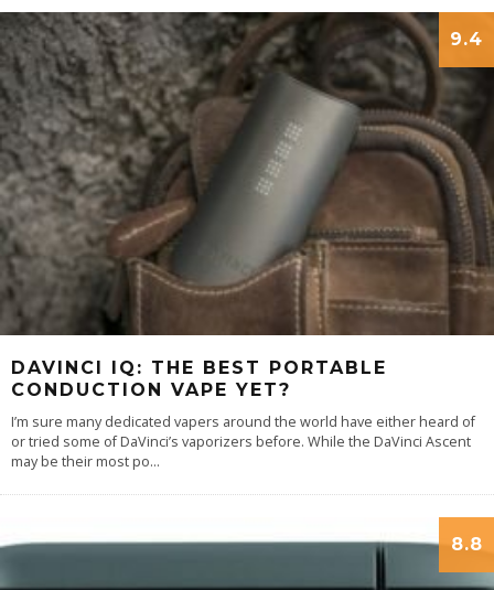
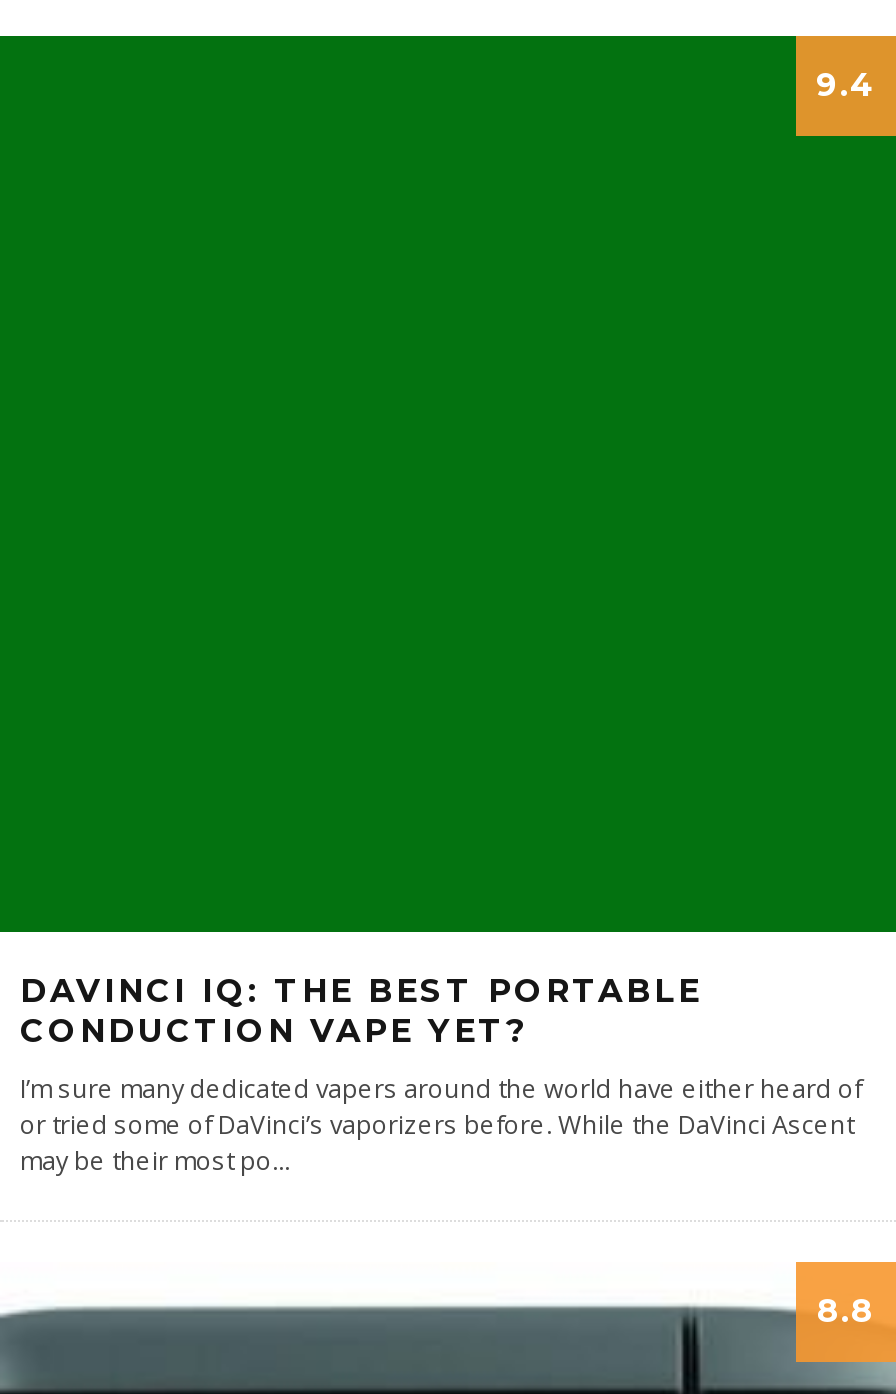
[3,11,491,336] [image] -> none

